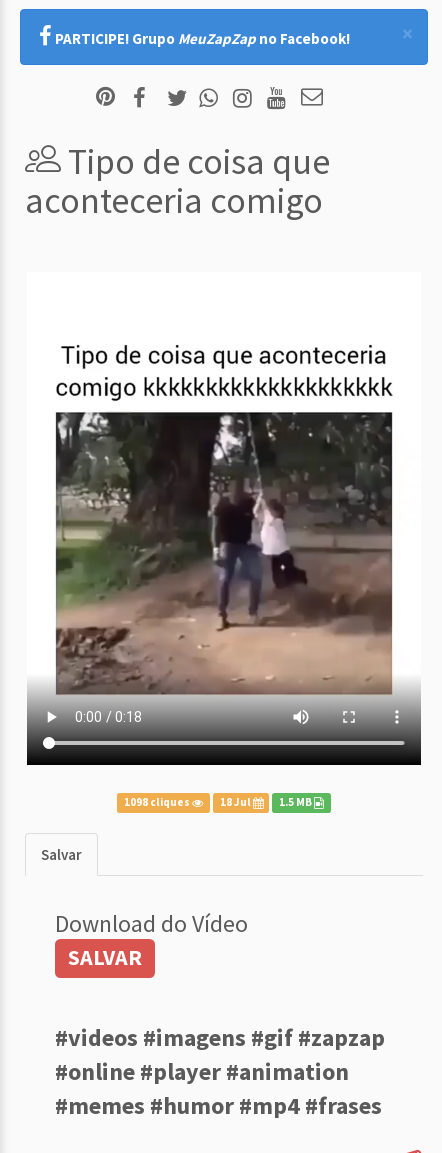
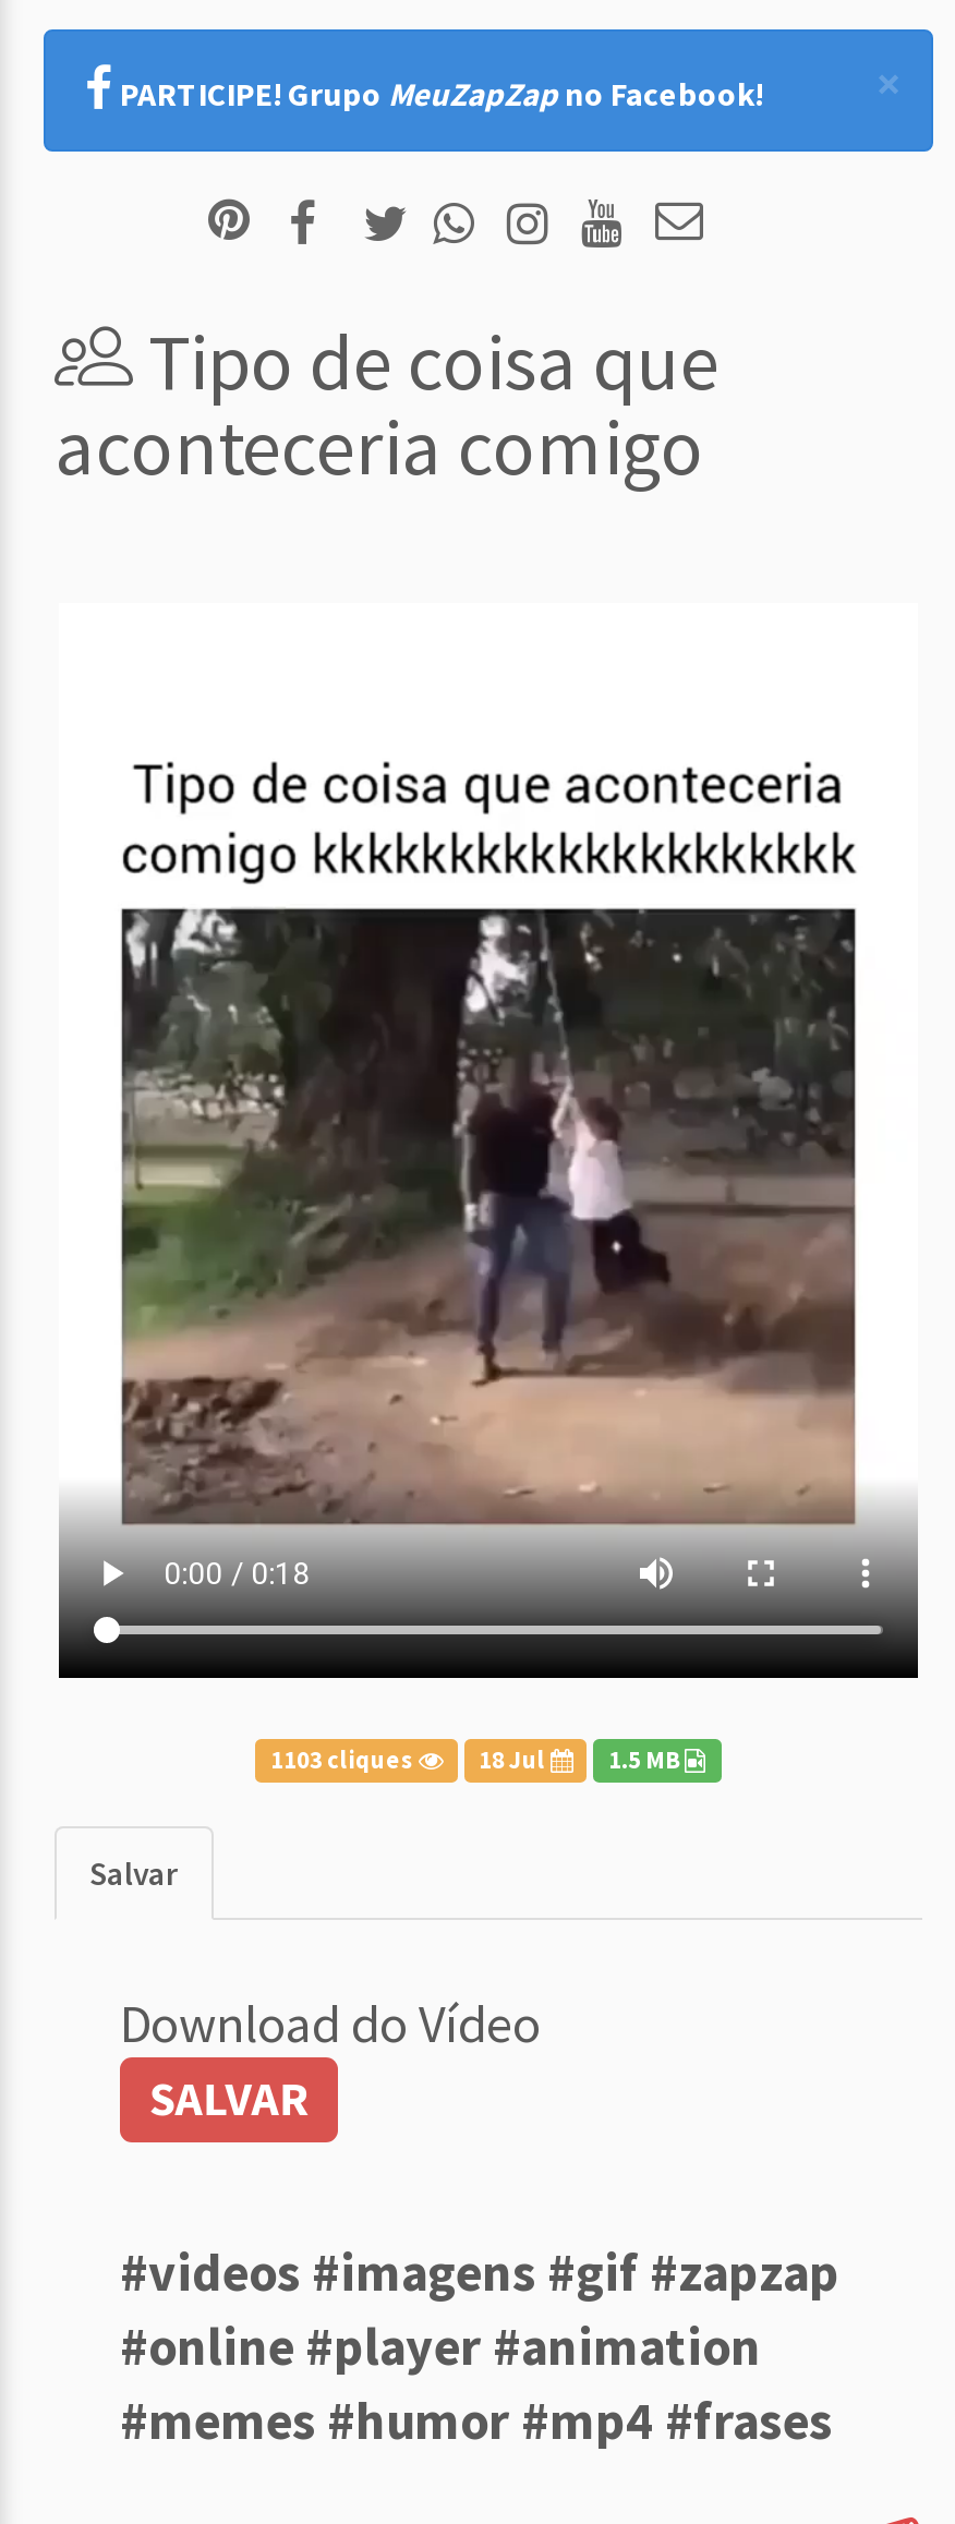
[124,795,190,809] 1098 cliques -> [270,1744,414,1775] 1103 cliques

